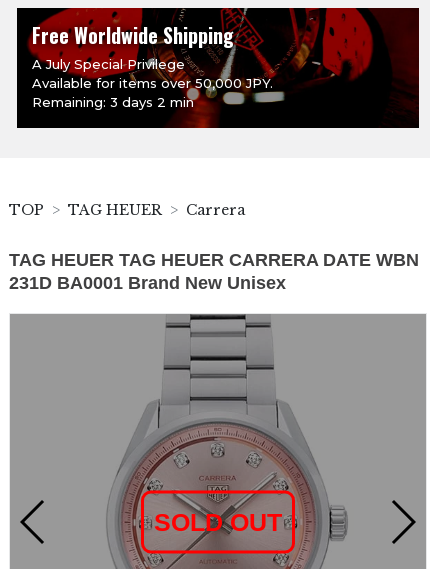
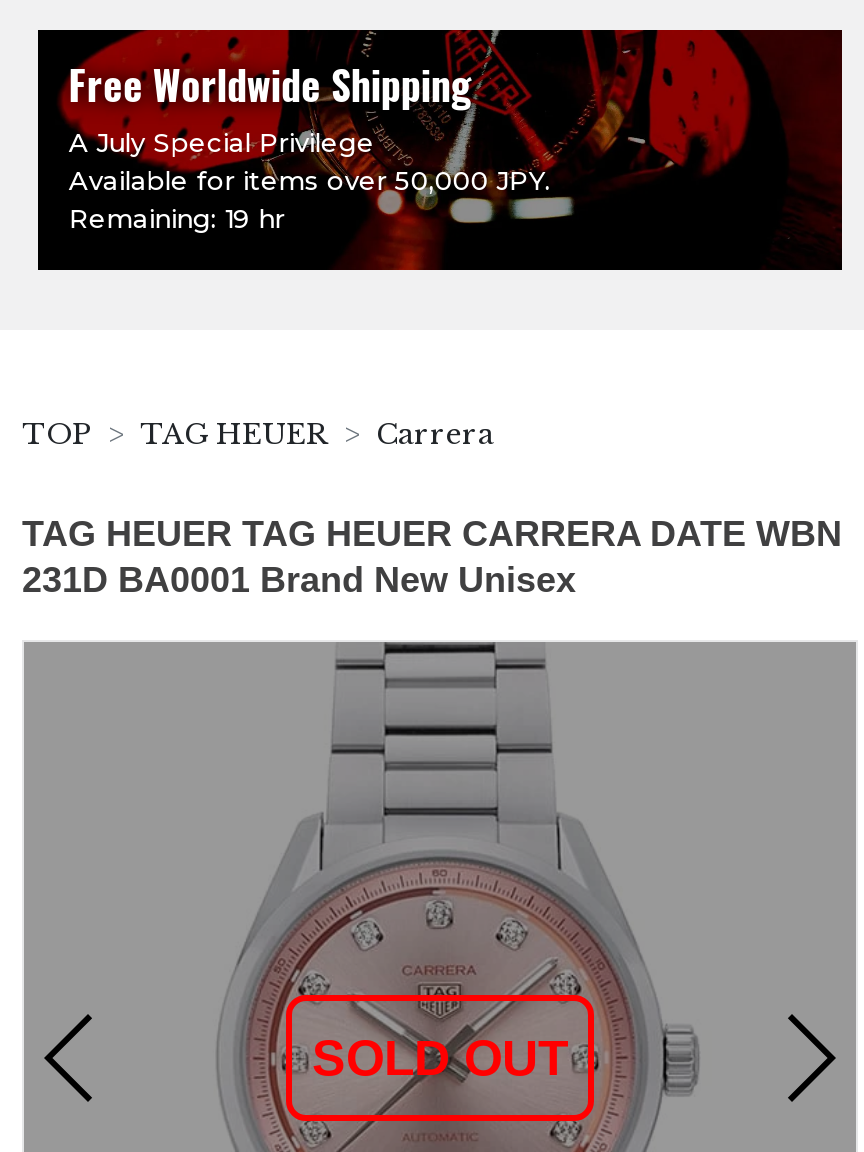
[32,94,194,110] Remaining: 3 days 2 min -> [69,202,285,234] Remaining: 19 hr

